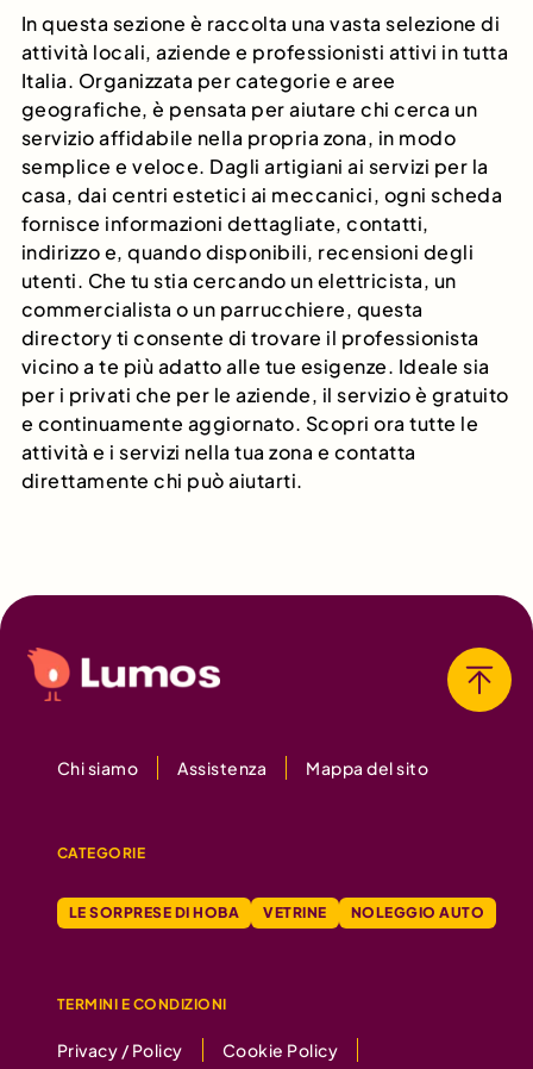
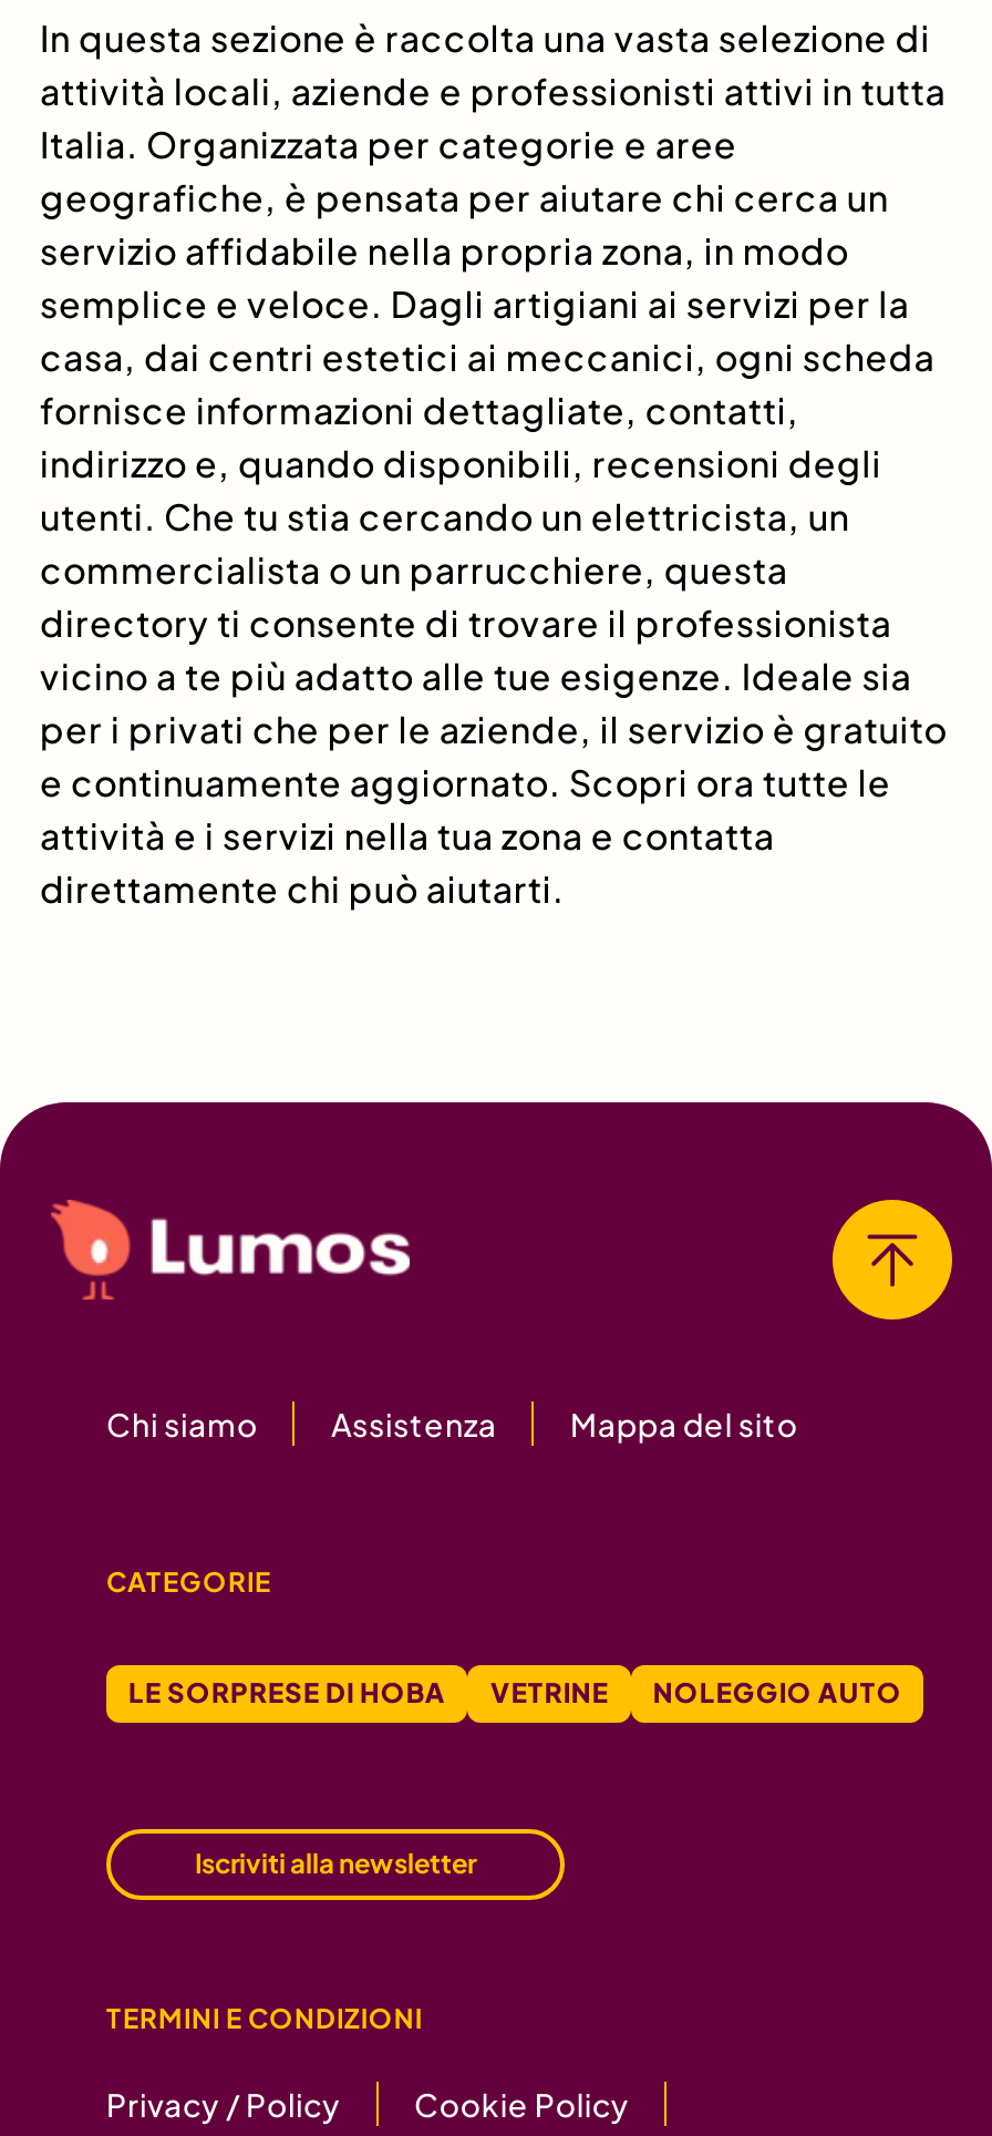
none -> [195,1847,476,1881] Iscriviti alla newsletter

